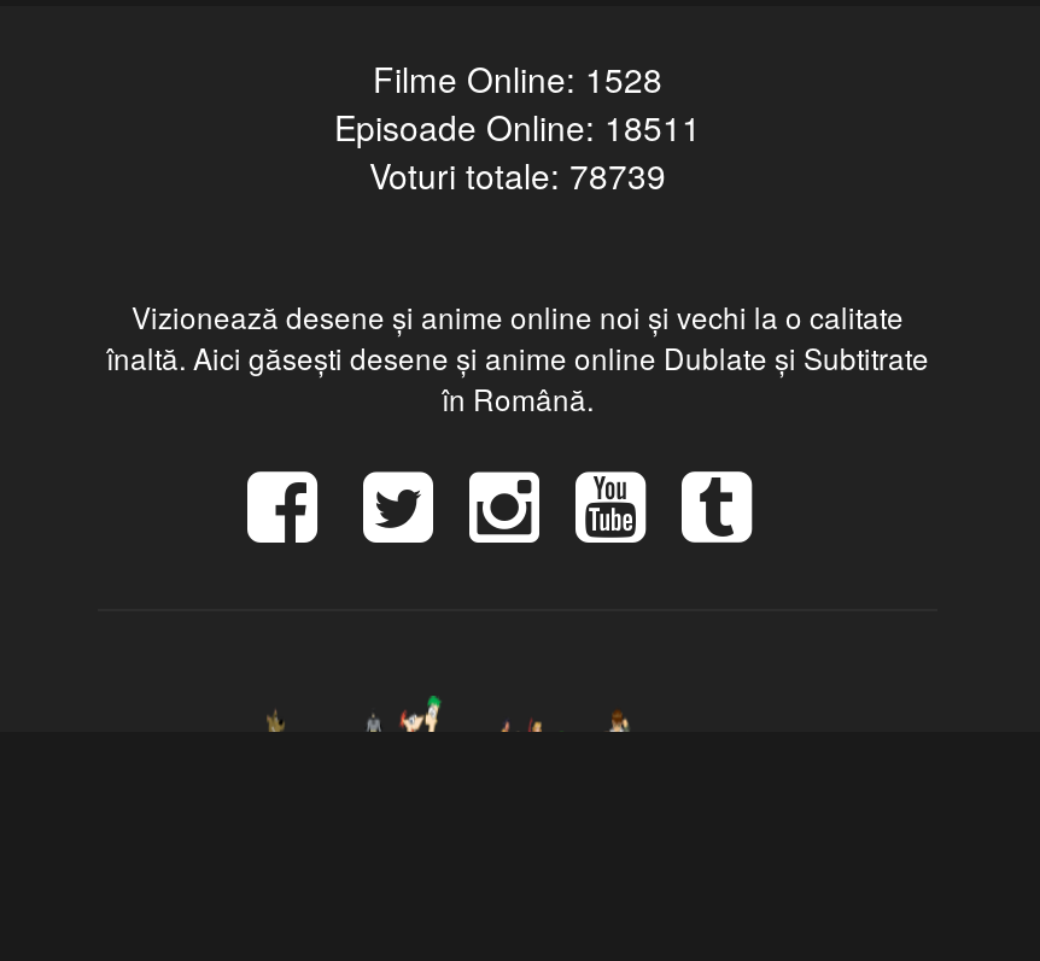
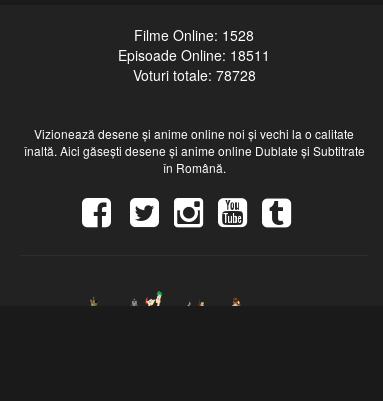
[369,151,666,199] Voturi totale: 78739 -> [132,65,255,85] Voturi totale: 78728

